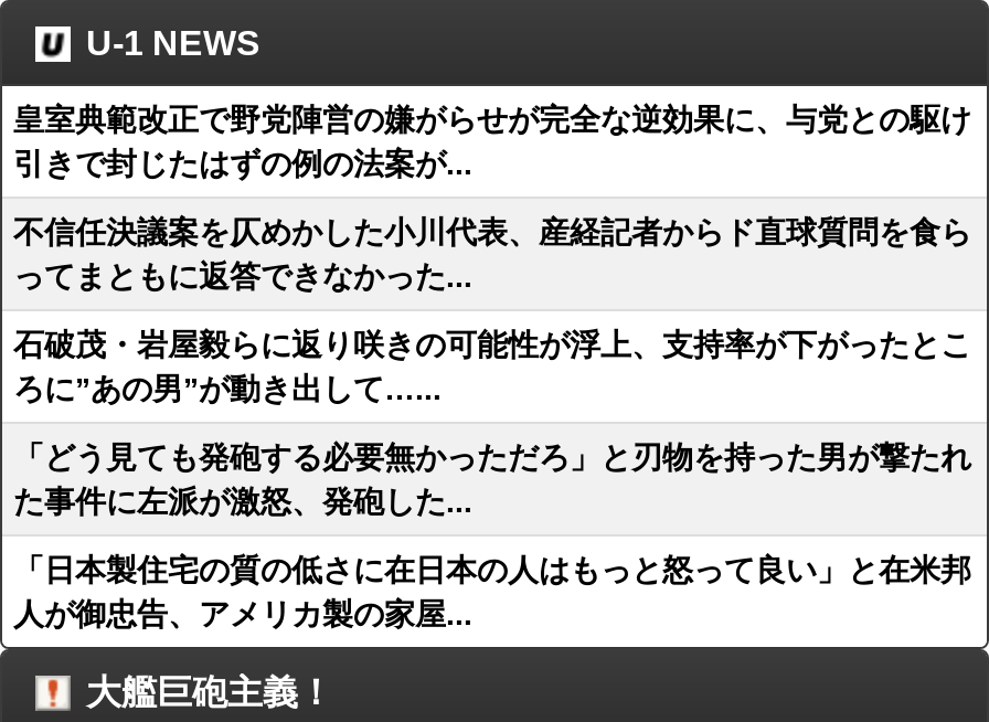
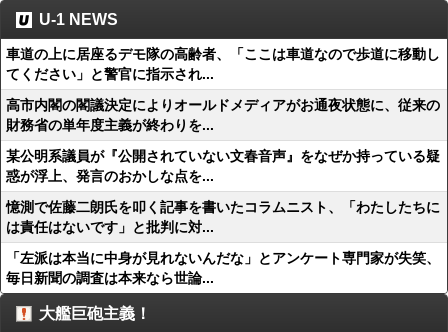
[13,102,971,181] 皇室典範改正で野党陣営の嫌がらせが完全な逆効果に、与党との駆け | 引きで封じたはずの例の法案が... -> [6,46,440,82] 車道の上に居座るデモ隊の高齢者、「ここは車道なので歩道に移動し | てください」と警官に指示され...
[13,214,971,294] 不信任決議案を仄めかした小川代表、産経記者からド直球質問を食ら | ってまともに返答できなかった... -> [6,97,440,133] 高市内閣の閣議決定によりオールドメディアがお通夜状態に、従来の | 財務省の単年度主義が終わりを...
[13,327,971,406] 石破茂・岩屋毅らに返り咲きの可能性が浮上、支持率が下がったとこ | ろに”あの男”が動き出して…... -> [6,148,440,184] 某公明系議員が『公開されていない文春音声』をなぜか持っている疑 | 惑が浮上、発言のおかしな点を...
[13,439,971,519] 「どう見ても発砲する必要無かっただろ」と刃物を持った男が撃たれ | た事件に左派が激怒、発砲した... -> [6,199,440,235] 憶測で佐藤二朗氏を叩く記事を書いたコラムニスト、「わたしたちに | は責任はないです」と批判に対...
[13,552,971,631] 「日本製住宅の質の低さに在日本の人はもっと怒って良い」と在米邦 | 人が御忠告、アメリカ製の家屋... -> [6,250,440,286] 「左派は本当に中身が見れないんだな」とアンケート専門家が失笑、 | 毎日新聞の調査は本来なら世論...

